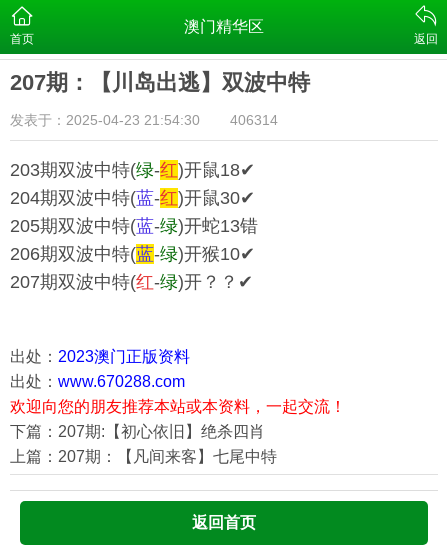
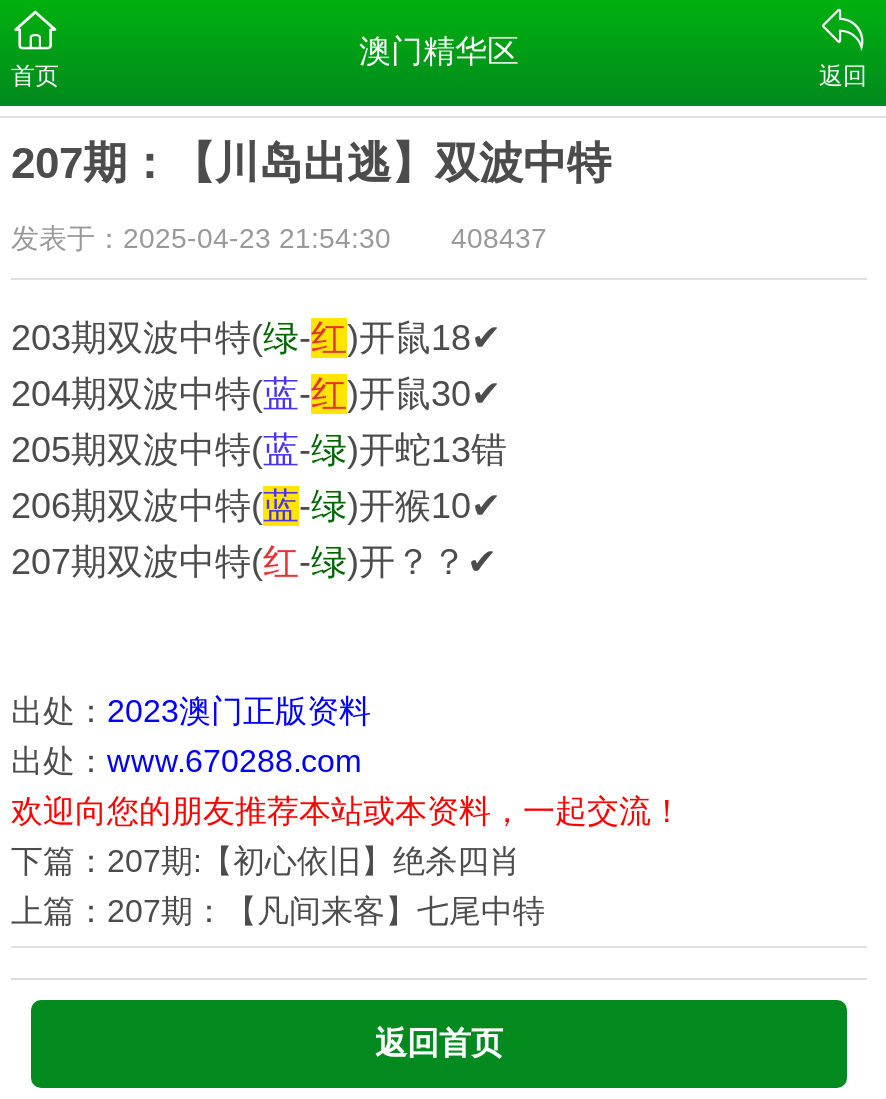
[10,112,278,128] 发表于：2025-04-23 21:54:30 406314 -> [11,222,547,254] 发表于：2025-04-23 21:54:30 408437

